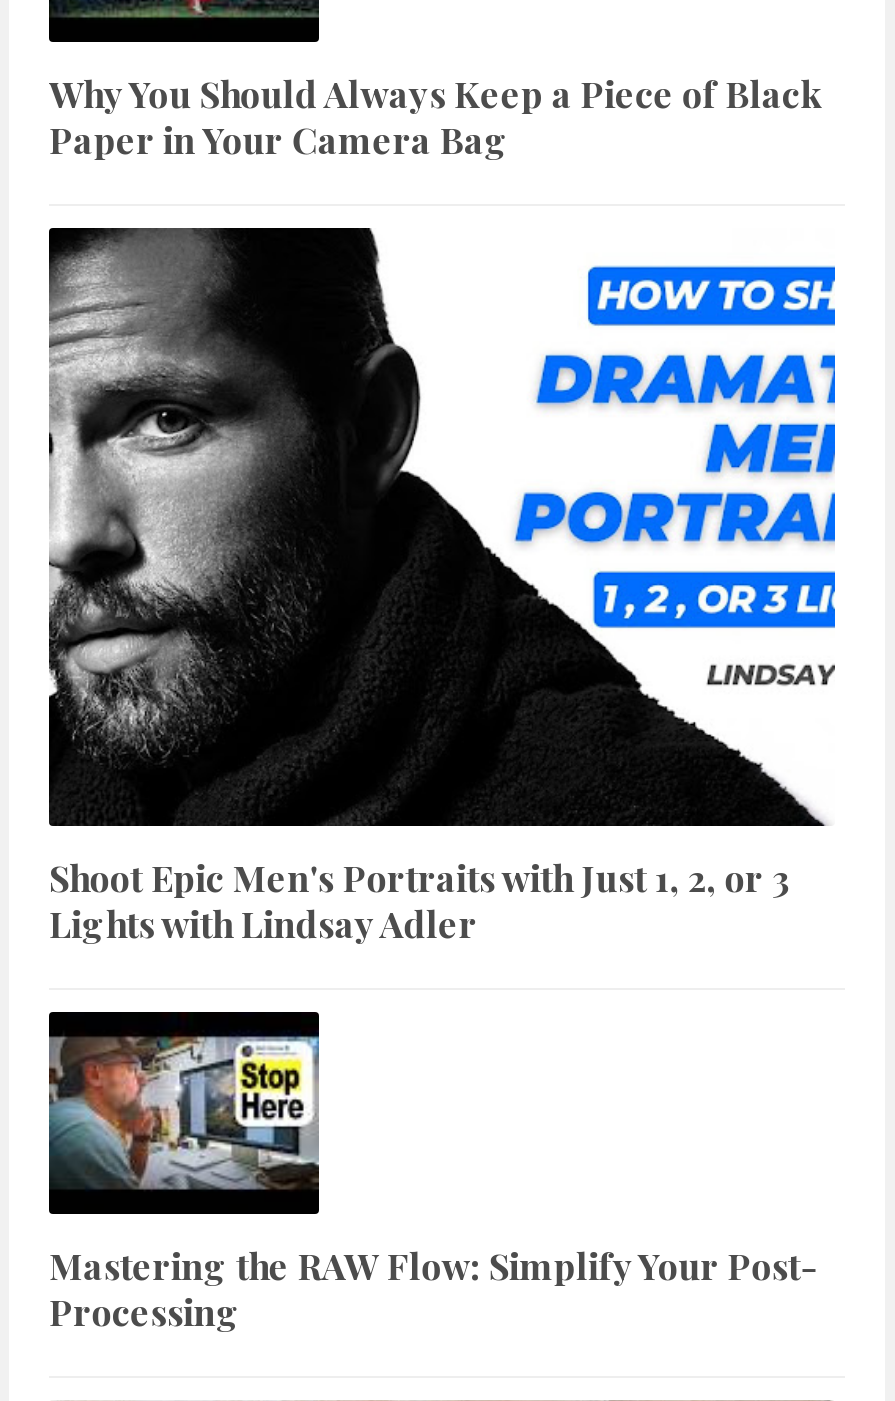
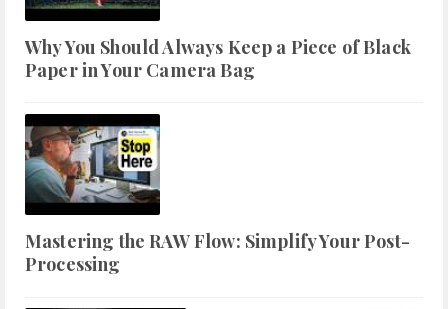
[49,226,837,947] [image] | Shoot Epic Men's Portraits with Just 1, 2, or 3 | Lights with Lindsay Adler -> none

